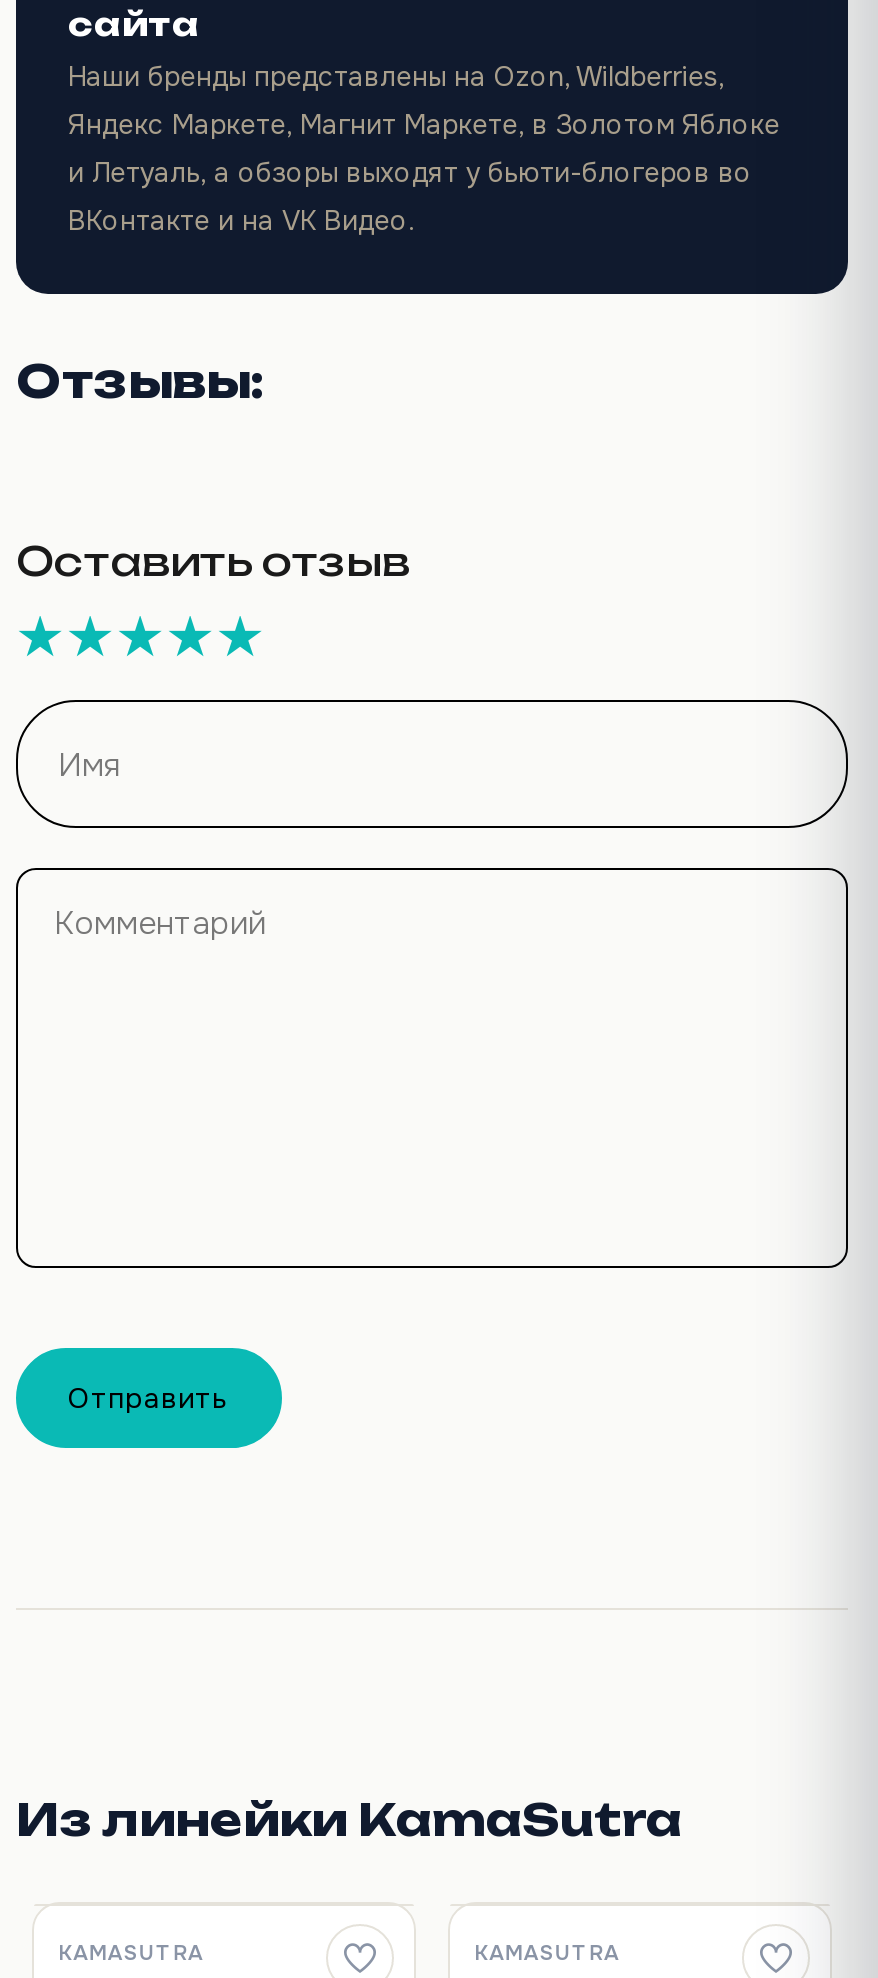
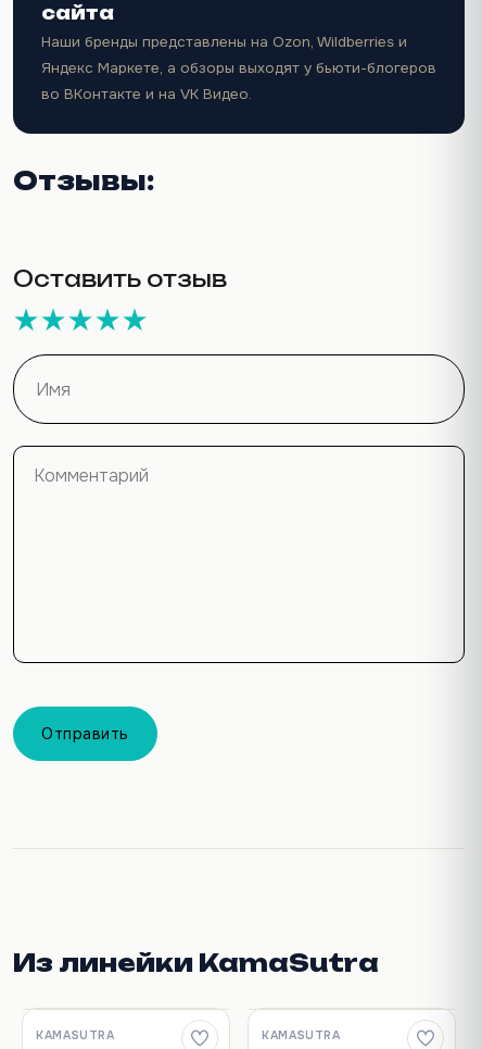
[68,60,780,238] Наши бренды представлены на Ozon, Wildberries, | Яндекс Маркете, Магнит Маркете, в Золотом Яблоке | и Летуаль, а обзоры выходят у бьюти-блогеров во | ВКонтакте и на VK Видео. -> [41,33,436,103] Наши бренды представлены на Ozon, Wildberries и | Яндекс Маркете, а обзоры выходят у бьюти-блогеров | во ВКонтакте и на VK Видео.

